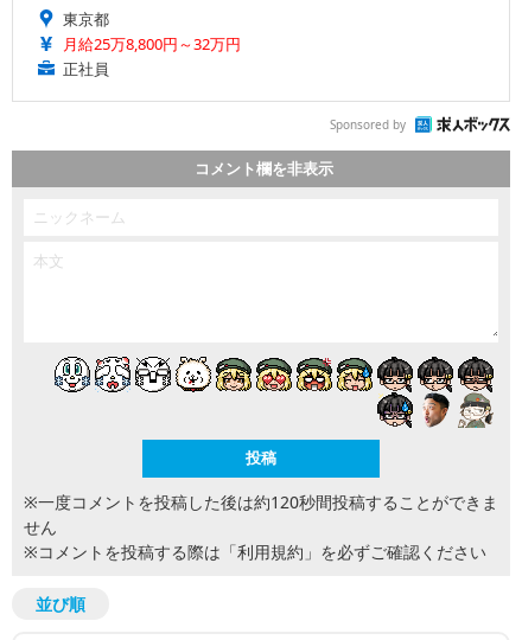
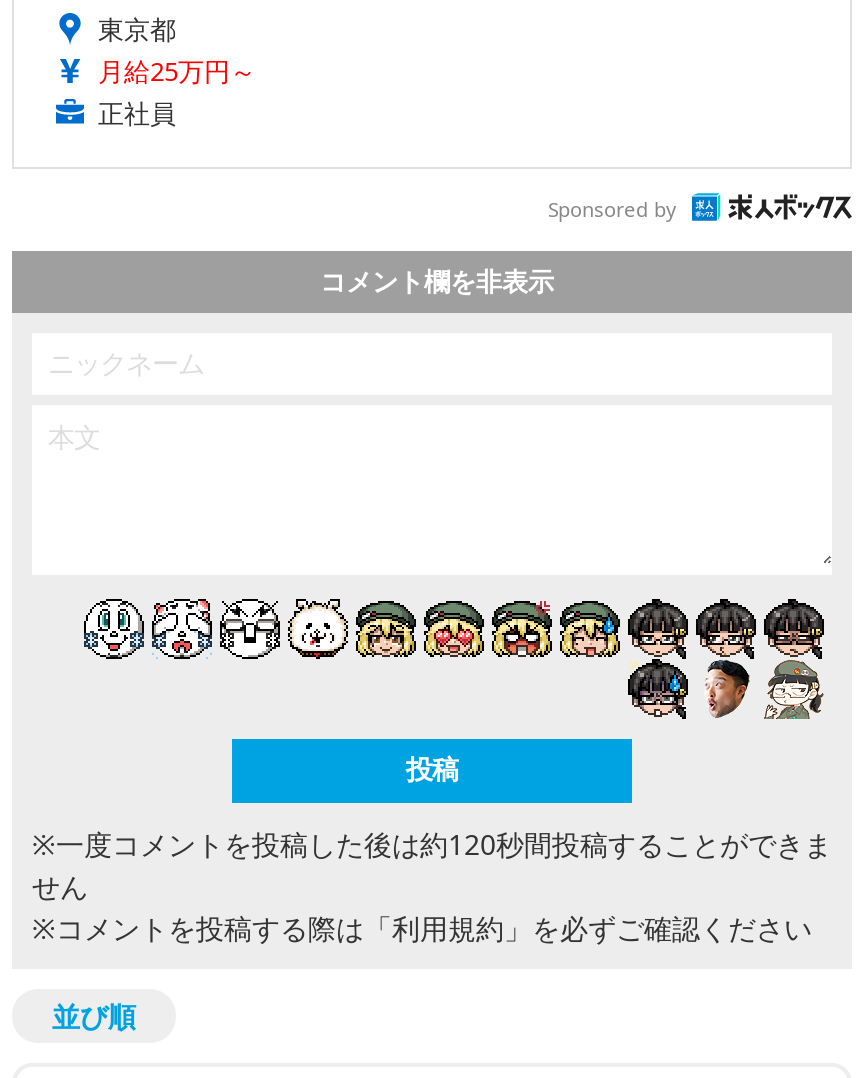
[63,33,241,54] 月給25万8,800円～32万円 -> [98,53,256,89] 月給25万円～

